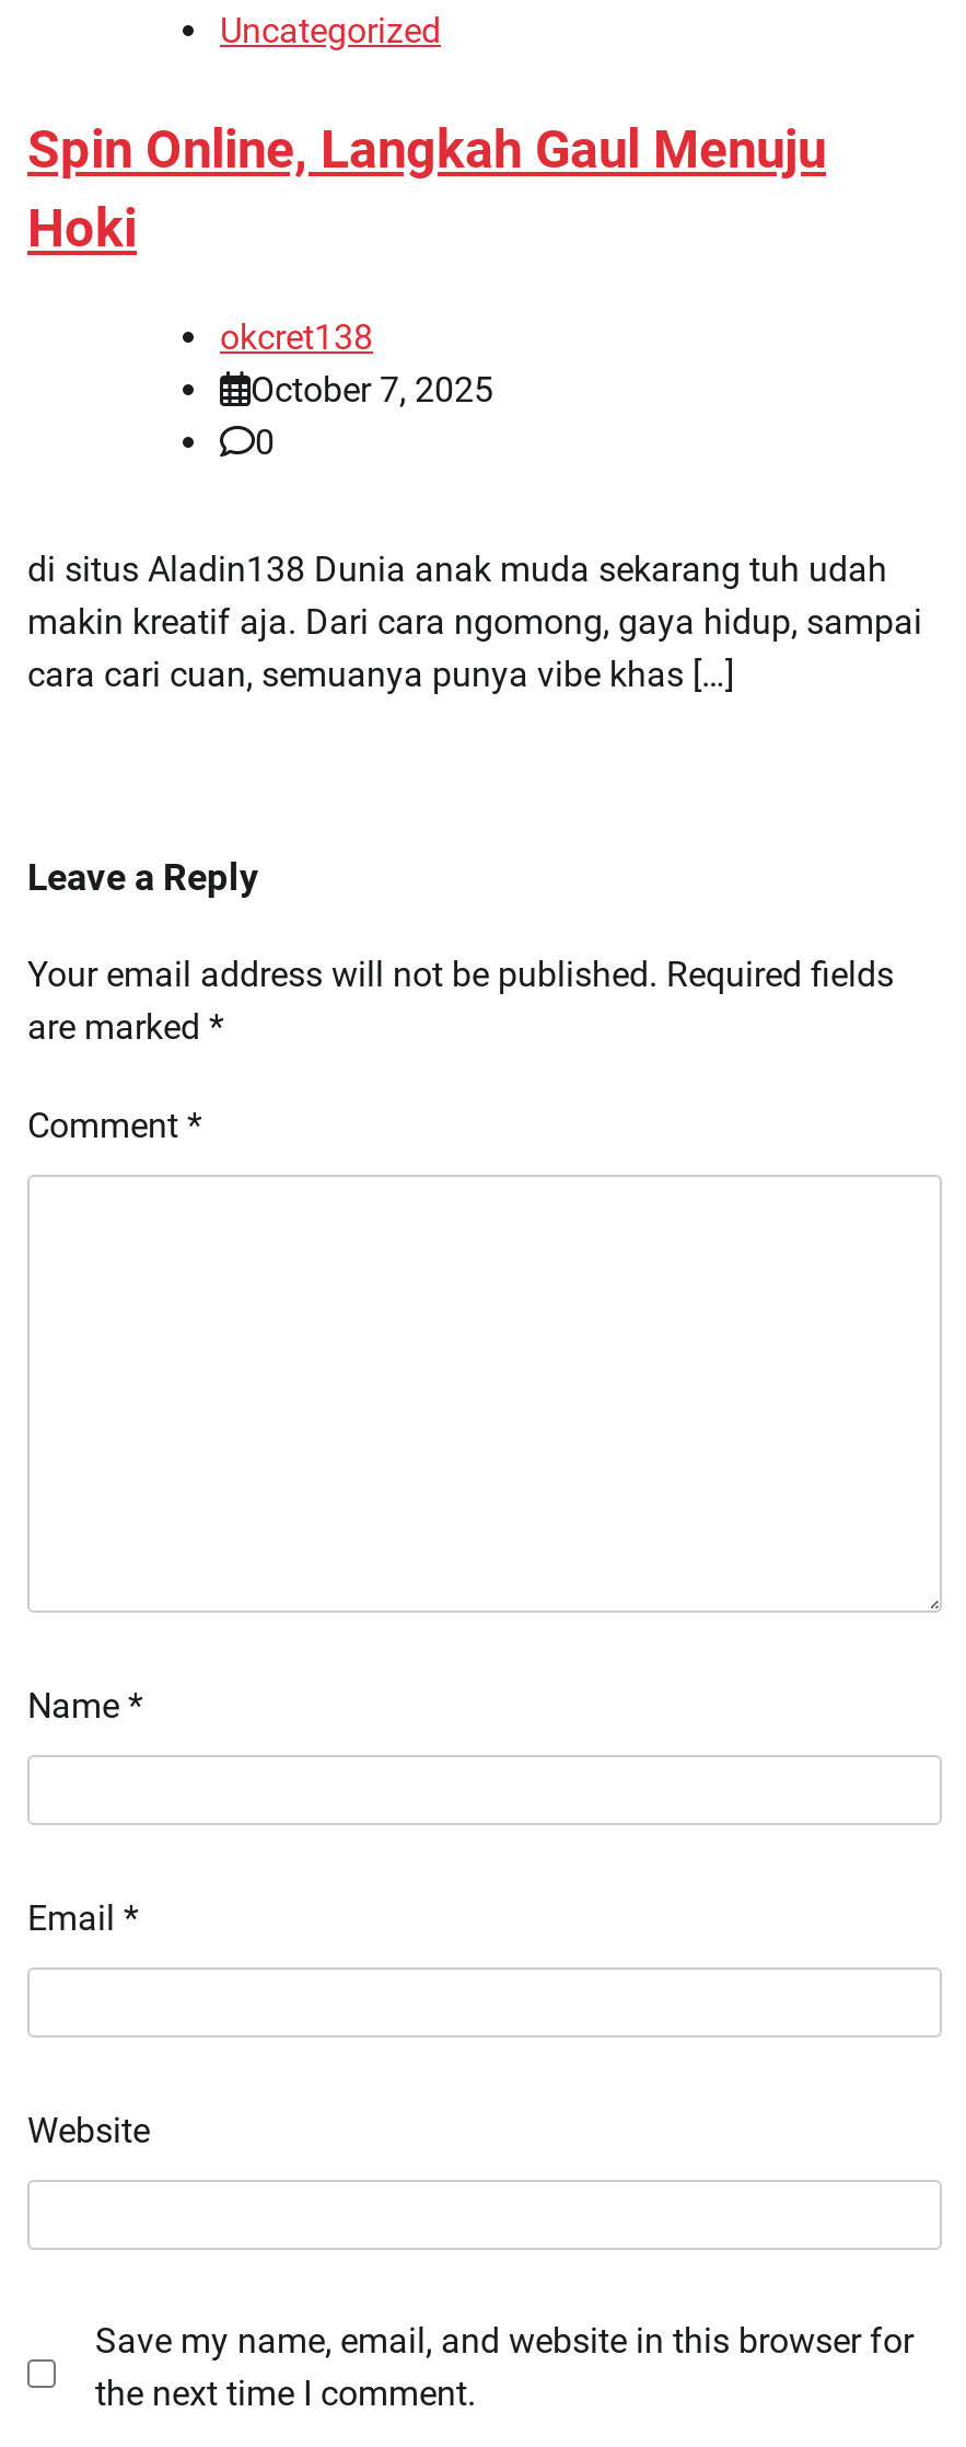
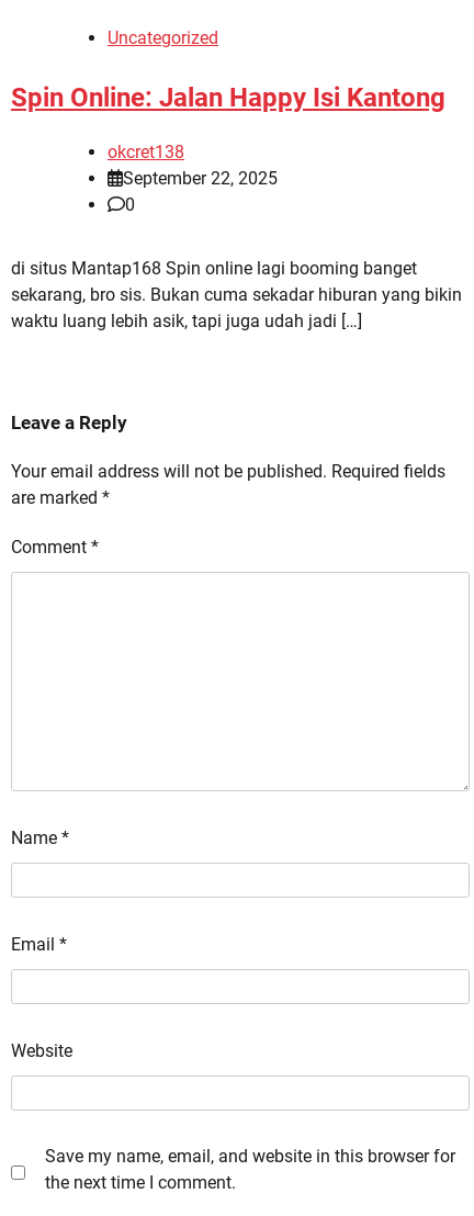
[27,120,826,260] Spin Online, Langkah Gaul Menuju | Hoki -> [11,83,445,113] Spin Online: Jalan Happy Isi Kantong
[251,370,493,411] October 7, 2025 -> [123,168,278,189] September 22, 2025
[27,549,922,696] di situs Aladin138 Dunia anak muda sekarang tuh udah | makin kreatif aja. Dari cara ngomong, gaya hidup, sampai | cara cari cuan, semuanya punya vibe khas […] -> [11,258,462,332] di situs Mantap168 Spin online lagi booming banget | sekarang, bro sis. Bukan cuma sekadar hiburan yang bikin | waktu luang lebih asik, tapi juga udah jadi […]

